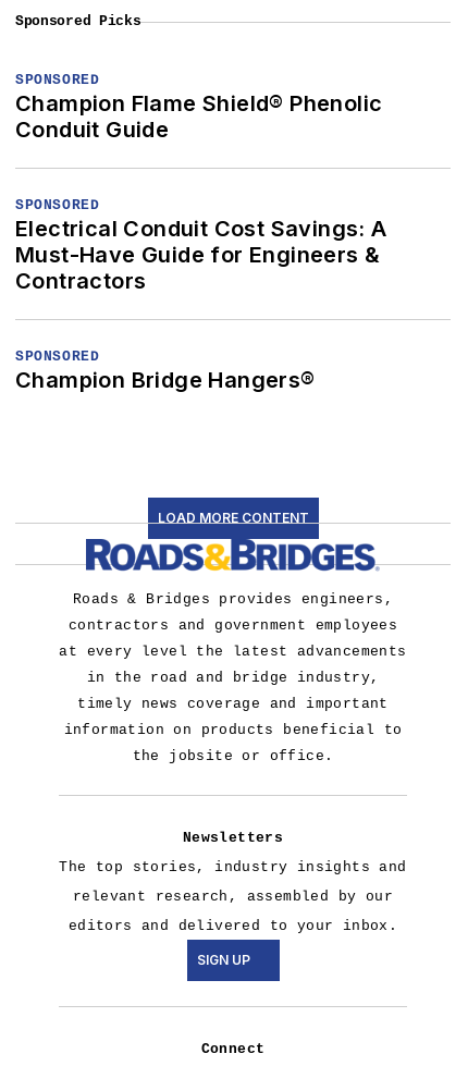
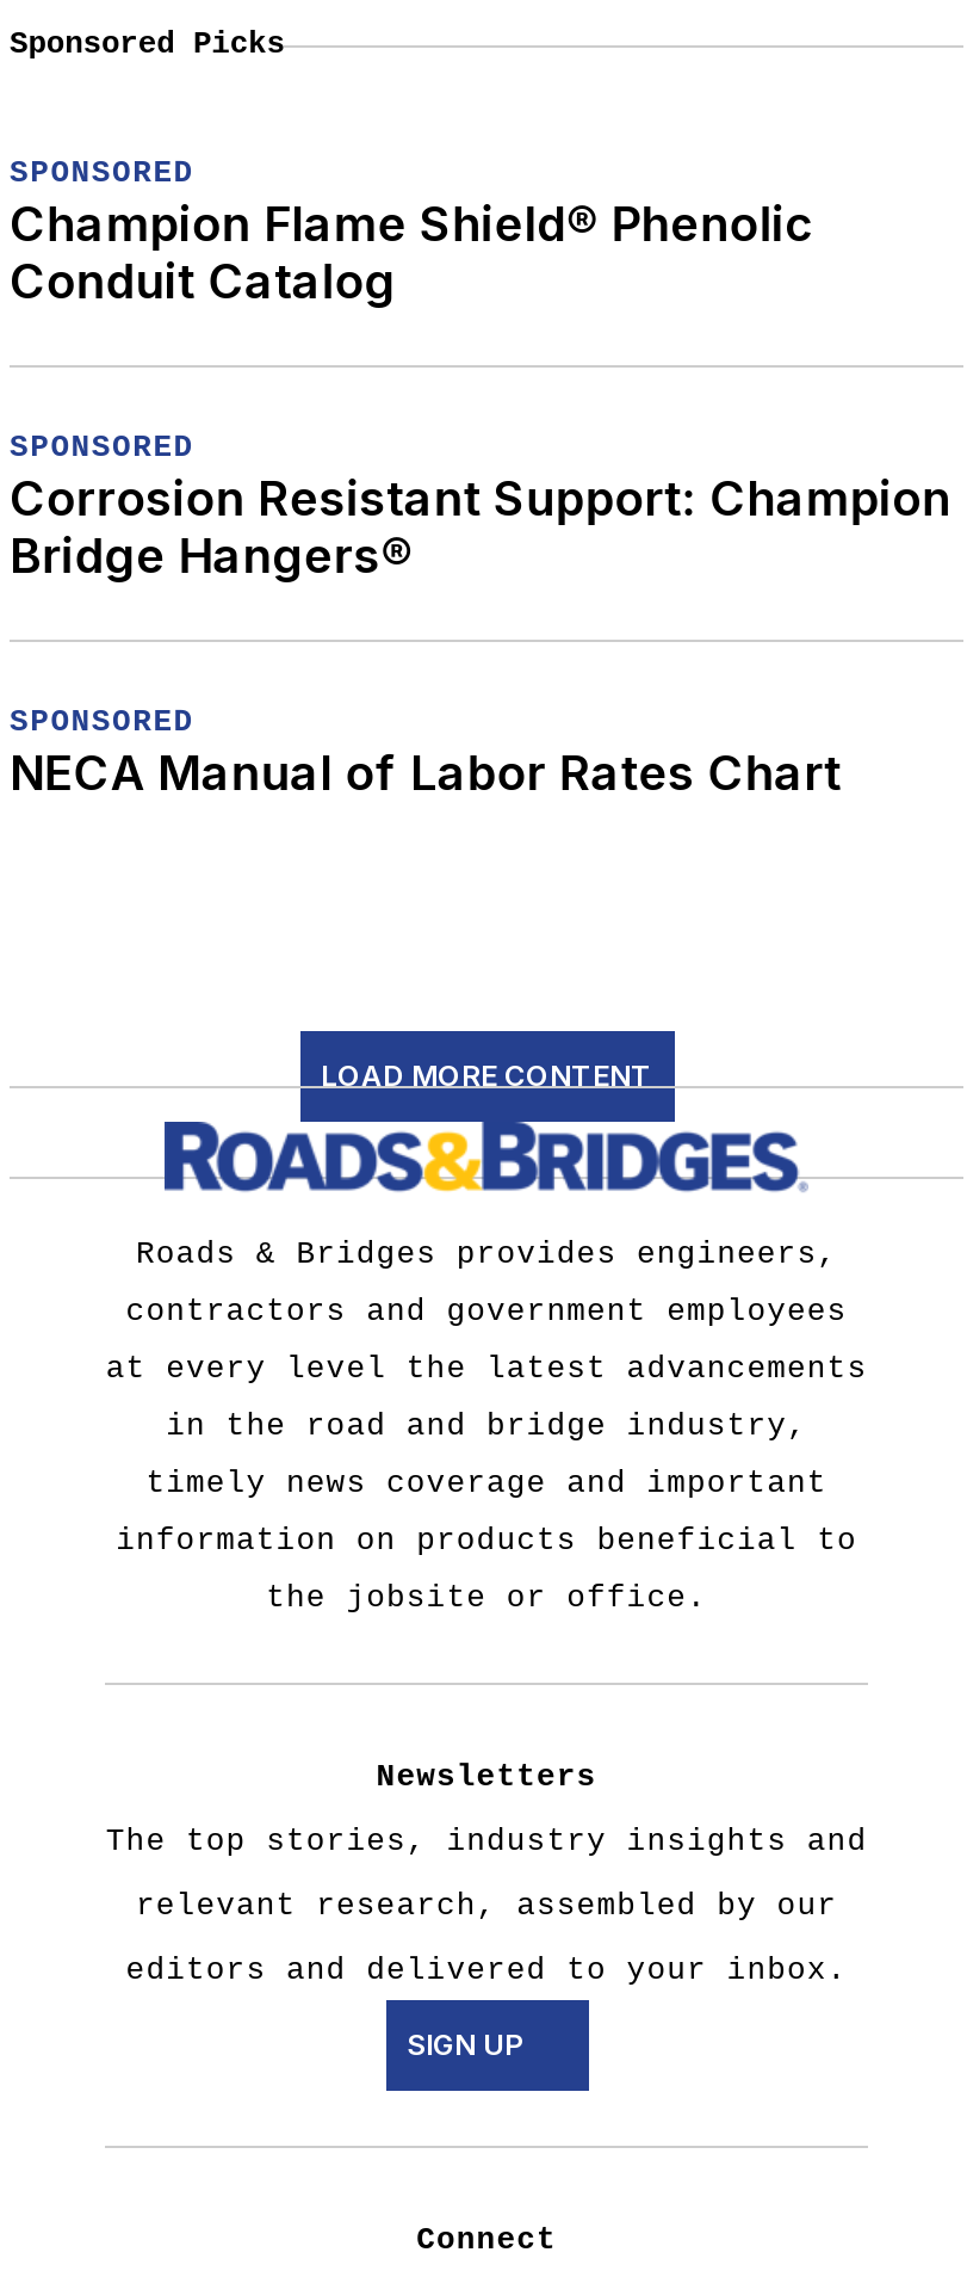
[15,117,169,143] Conduit Guide -> [10,254,396,311] Conduit Catalog
[15,216,387,294] Electrical Conduit Cost Savings: A | Must-Have Guide for Engineers & | Contractors -> [10,471,951,586] Corrosion Resistant Support: Champion | Bridge Hangers®
[15,367,315,394] Champion Bridge Hangers® -> [10,746,841,803] NECA Manual of Labor Rates Chart

